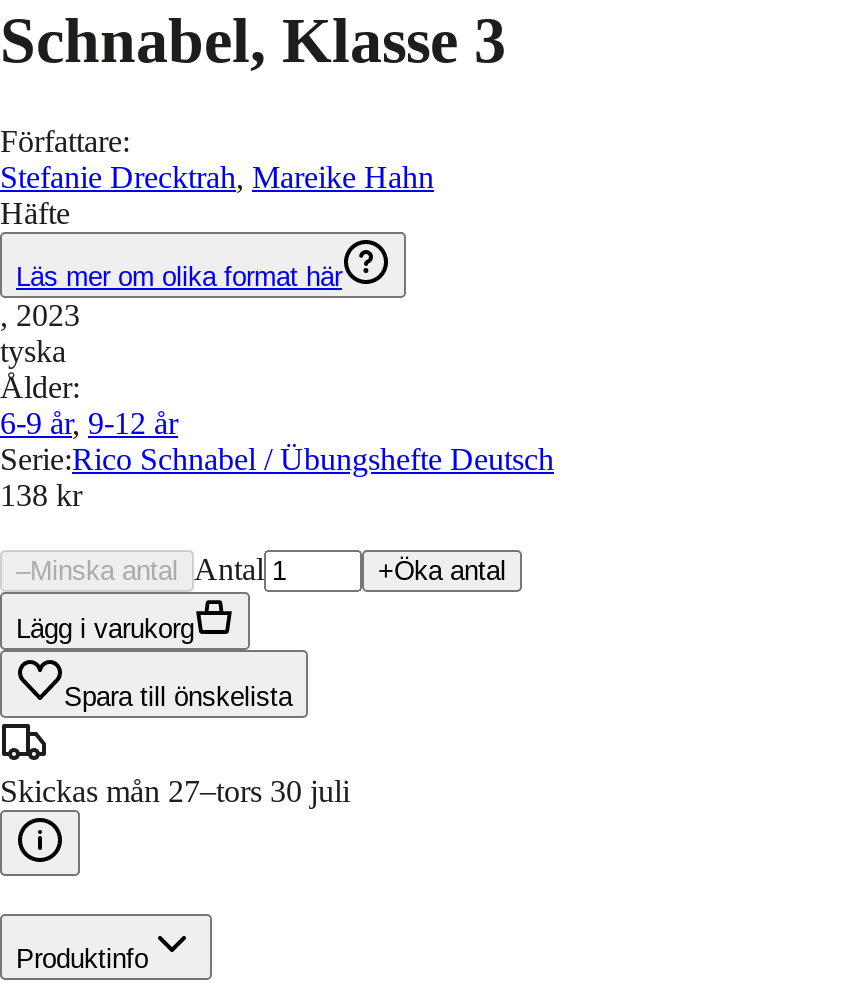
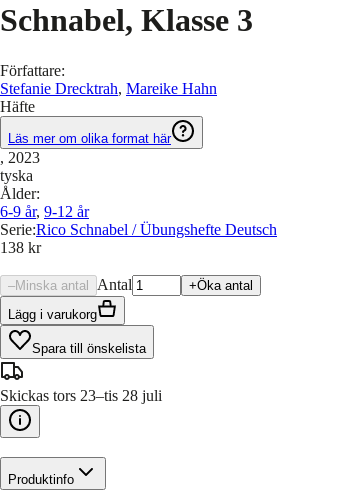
[0,774,350,808] Skickas mån 27–tors 30 juli -> [0,387,162,404] Skickas tors 23–tis 28 juli

